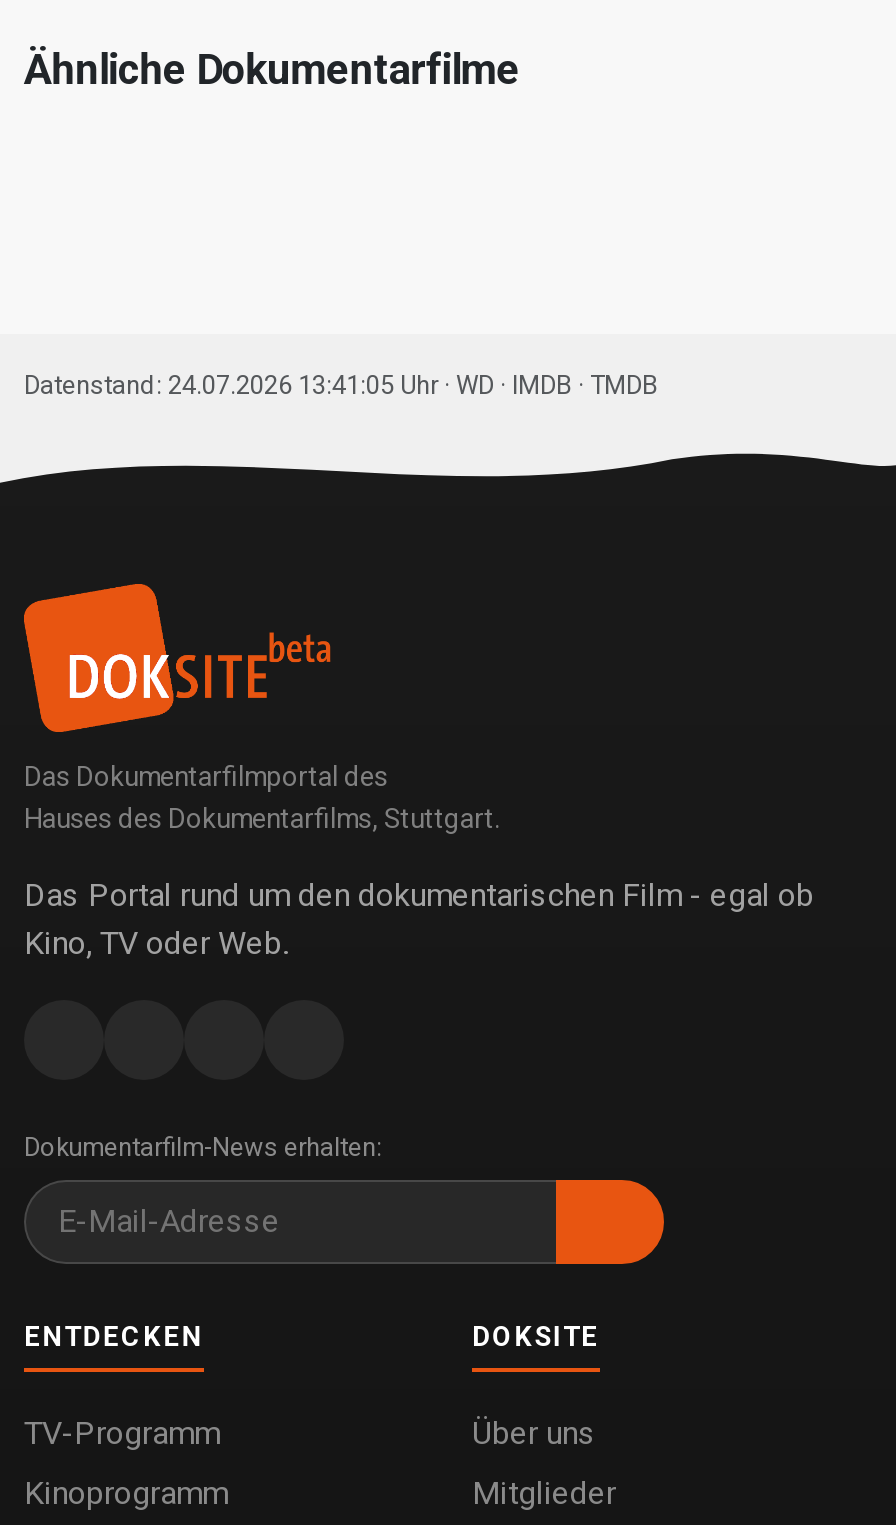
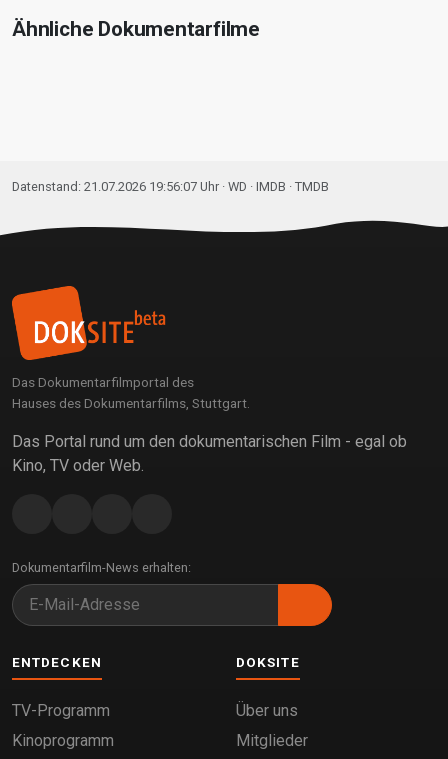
[24,369,658,399] Datenstand: 24.07.2026 13:41:05 Uhr · WD · IMDB · TMDB -> [12,178,329,193] Datenstand: 21.07.2026 19:56:07 Uhr · WD · IMDB · TMDB

